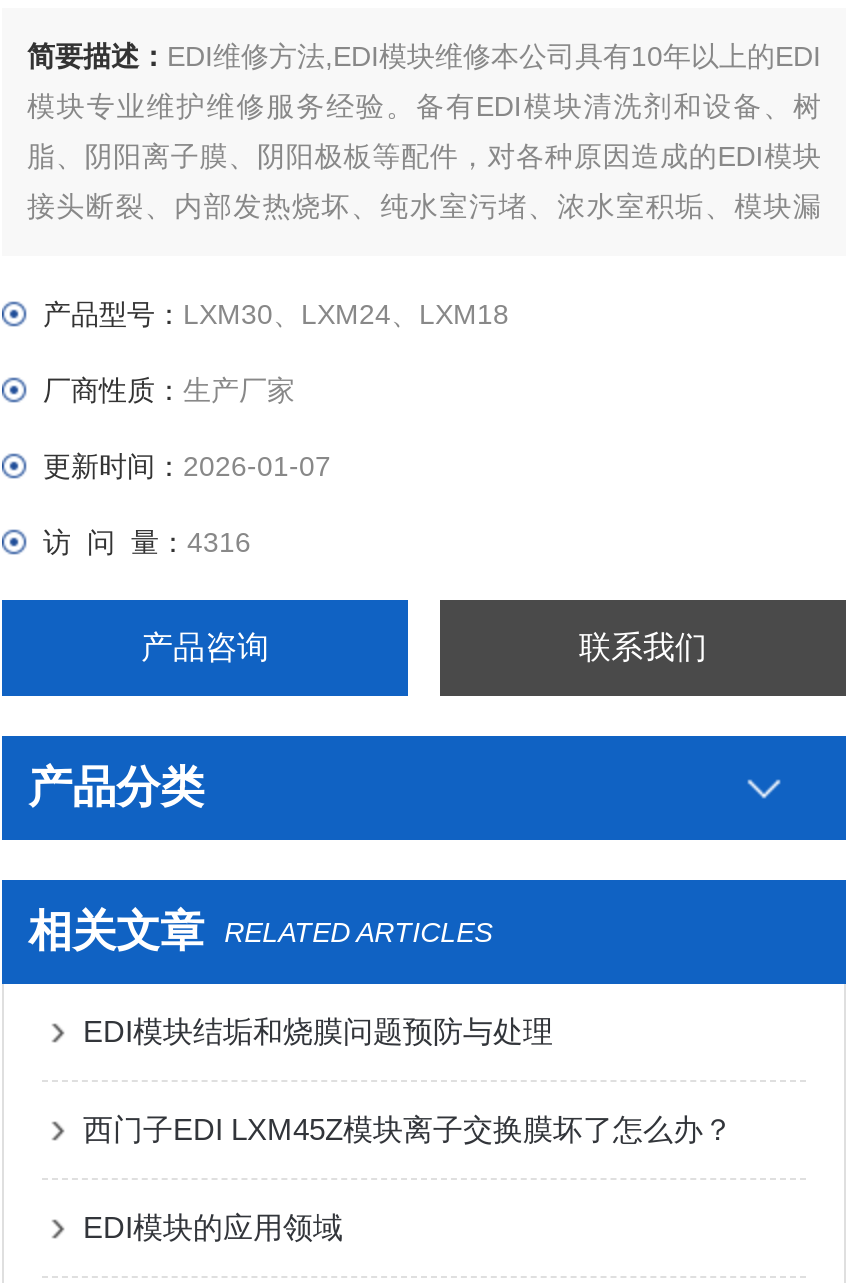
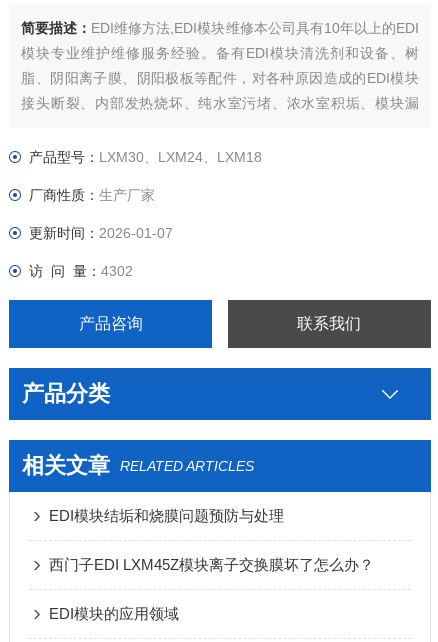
[43,526,251,558] 访 问 量：4316 -> [29,263,133,279] 访 问 量：4302

